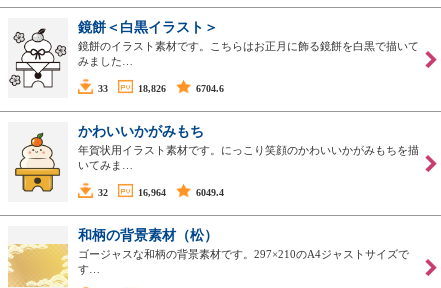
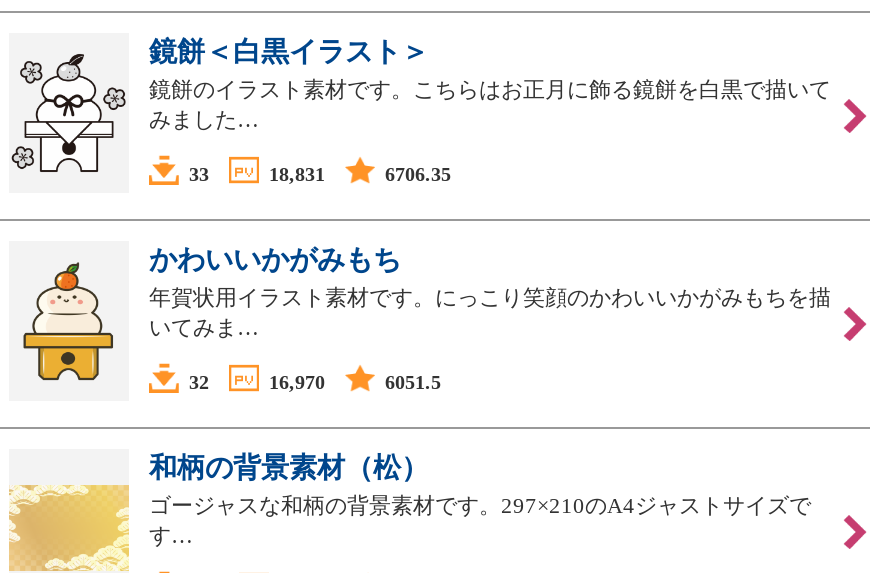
[138,83,166,94] 18,826 -> [269,163,325,185] 18,831
[196,83,224,94] 6704.6 -> [385,163,451,185] 6706.35
[138,187,166,198] 16,964 -> [269,371,325,393] 16,970
[196,187,224,198] 6049.4 -> [385,371,441,393] 6051.5

